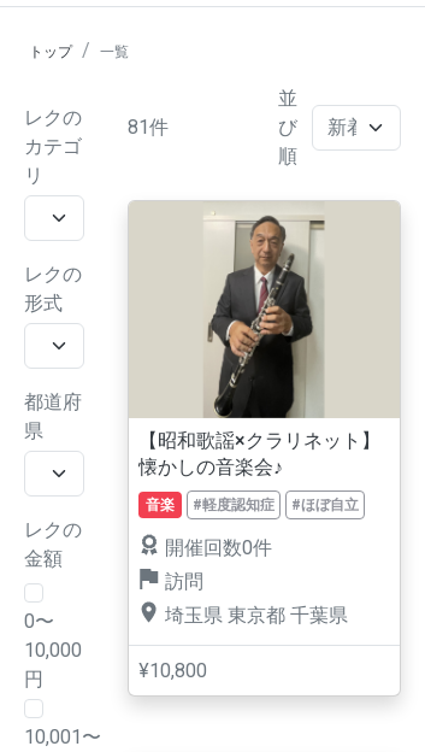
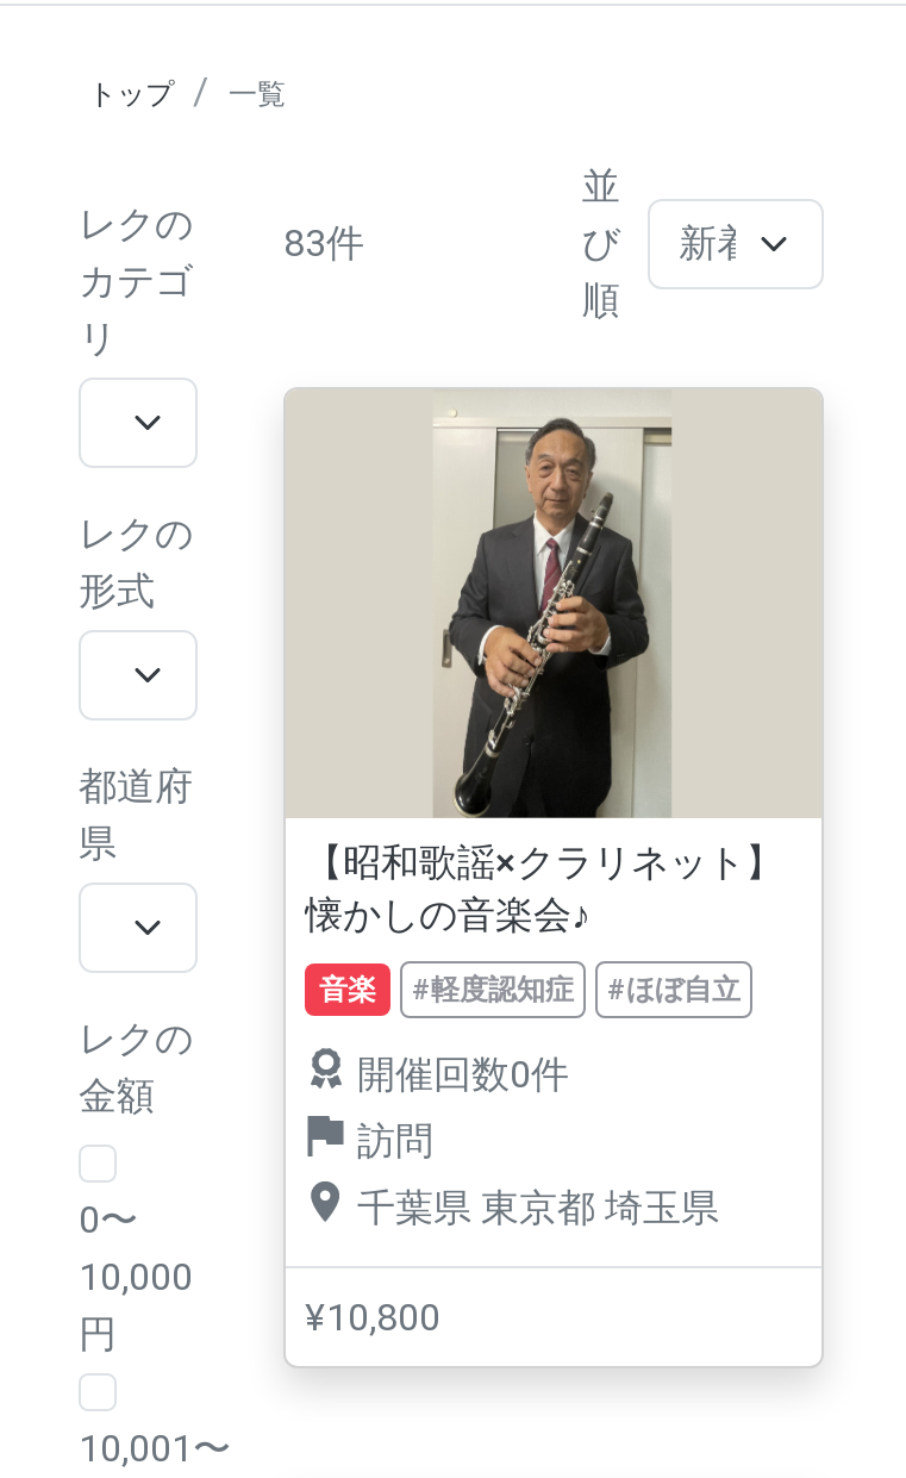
[24,106,169,139] レクの 81件 -> [79,202,364,266] レクの 83件
[165,604,348,627] 埼玉県 東京都 千葉県 -> [357,1185,719,1231] 千葉県 東京都 埼玉県

